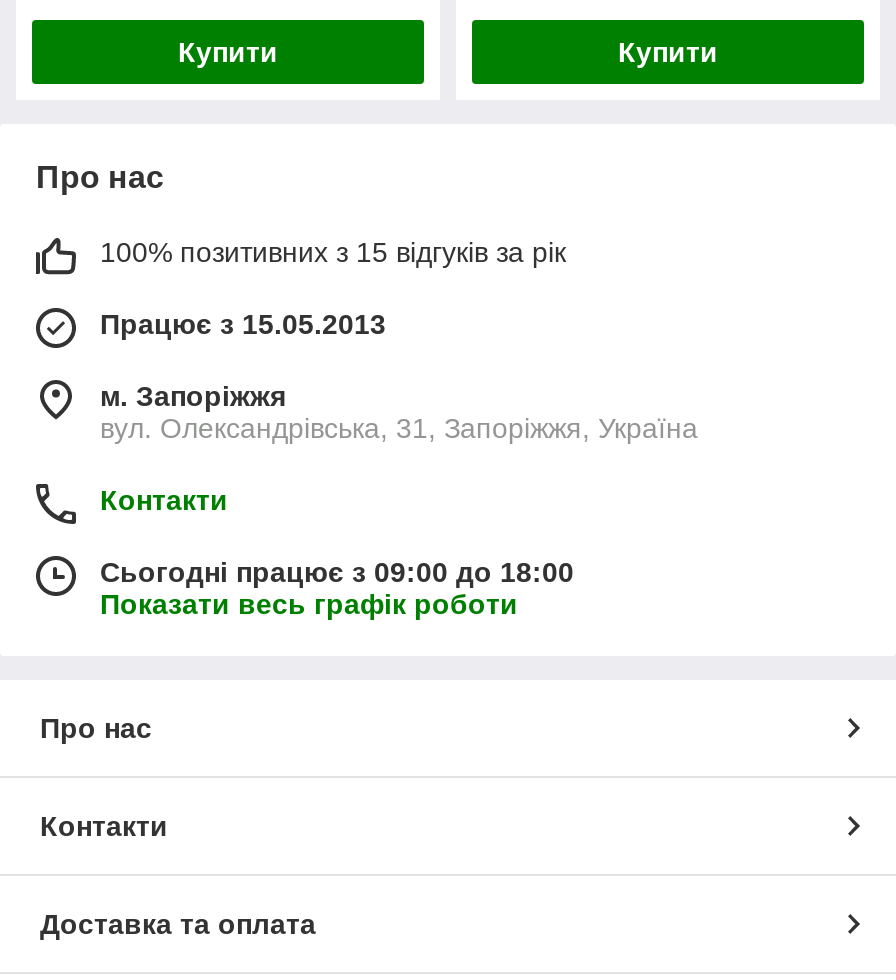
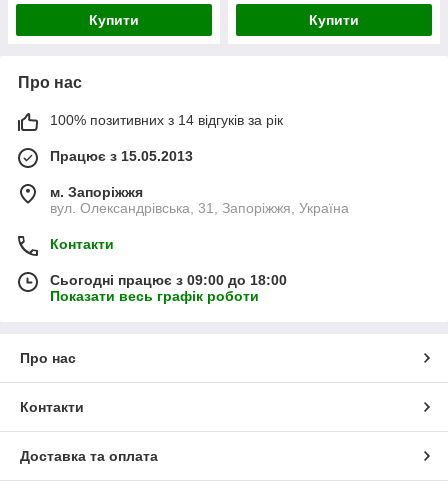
[100,237,566,269] 100% позитивних з 15 відгуків за рік -> [50,112,283,128] 100% позитивних з 14 відгуків за рік

